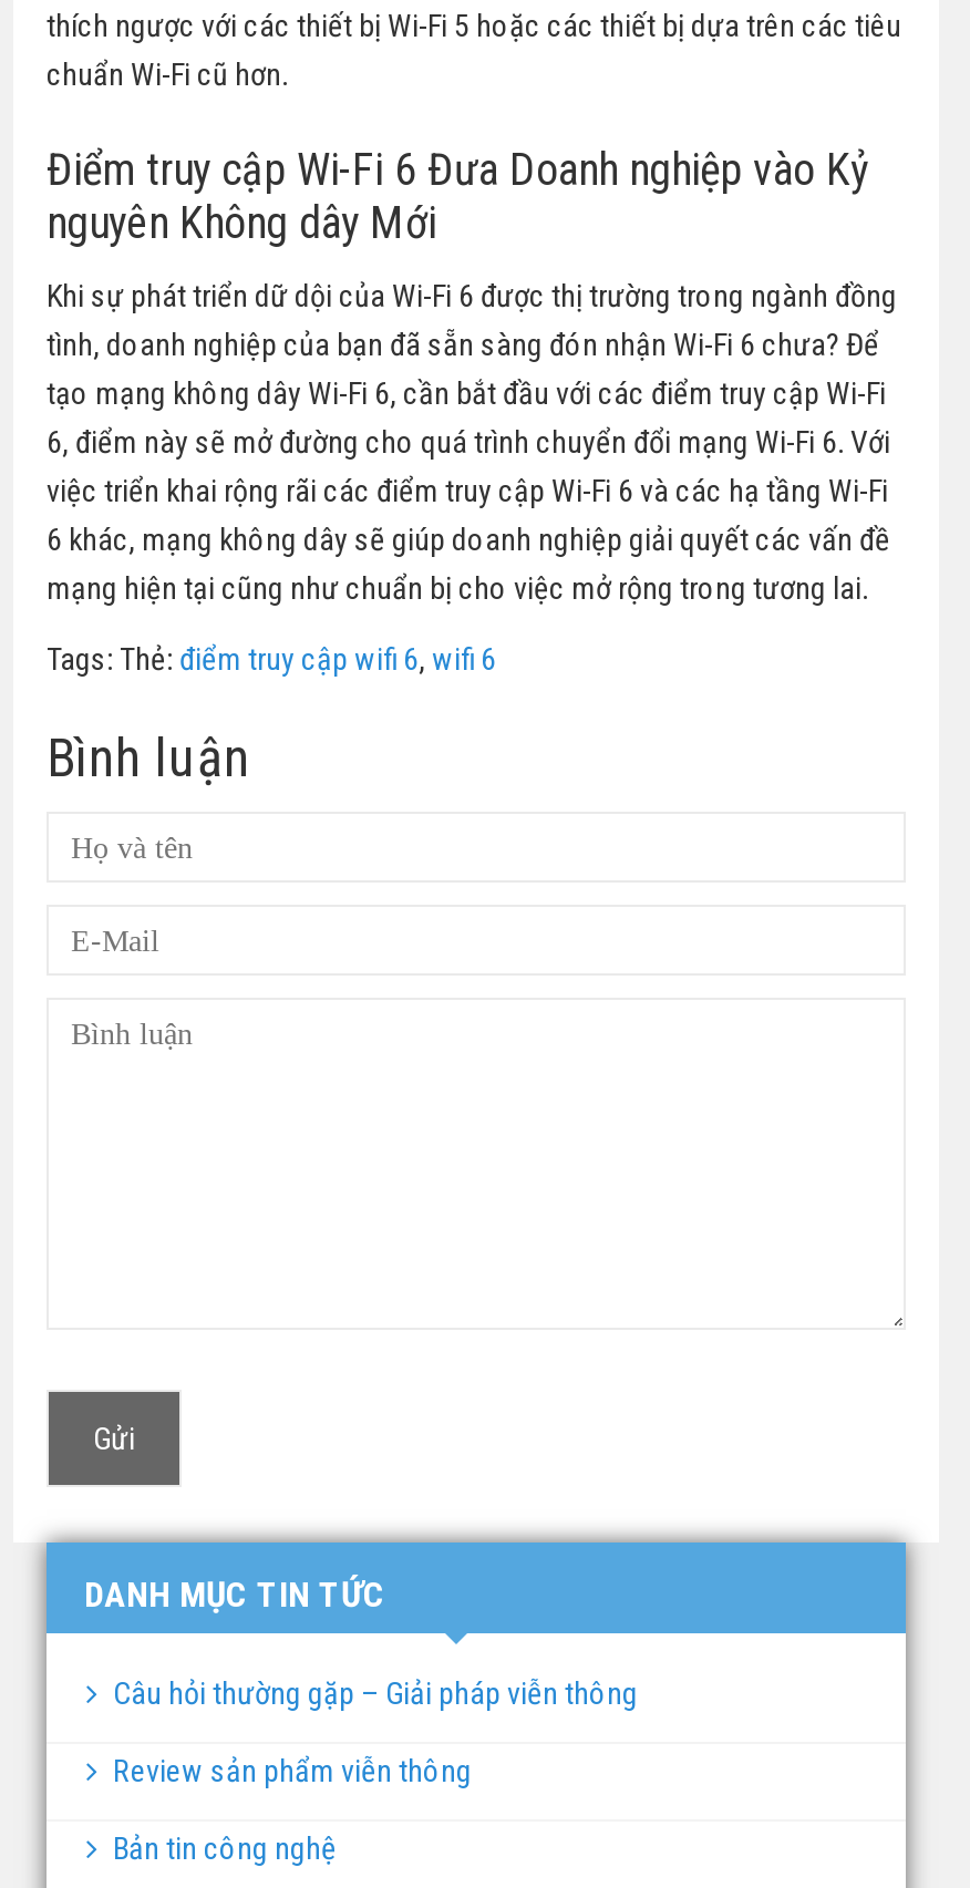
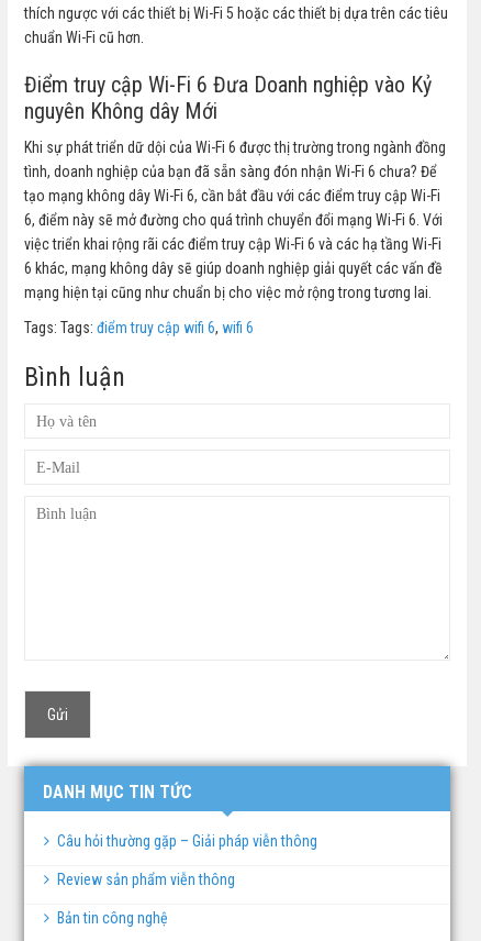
[47,641,496,677] Tags: Thẻ: điểm truy cập wifi 6, wifi 6 -> [24,318,254,336] Tags: Tags: điểm truy cập wifi 6, wifi 6

